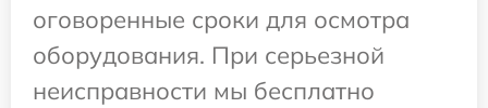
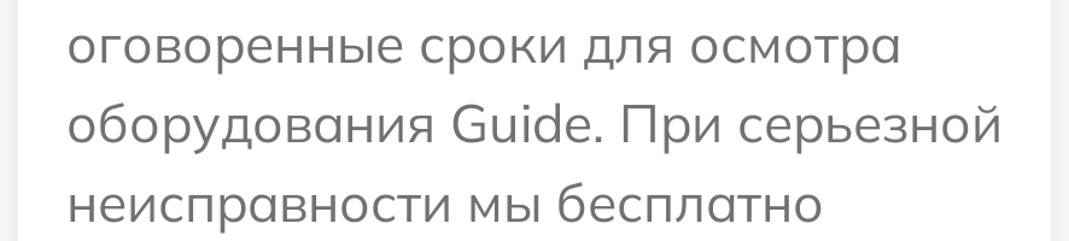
[33,40,385,70] оборудования. При серьезной -> [66,89,1003,156] оборудования Guide. При серьезной

